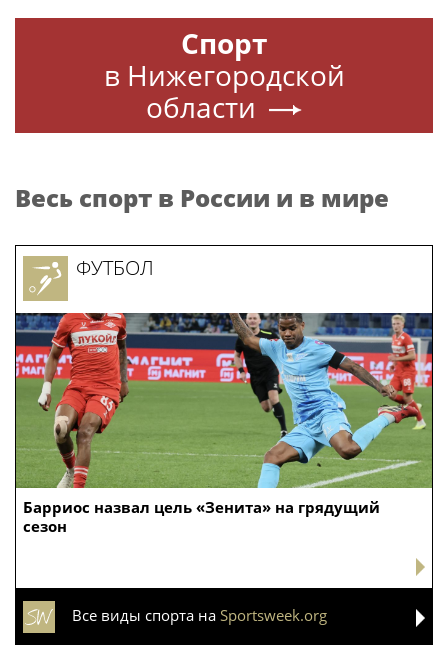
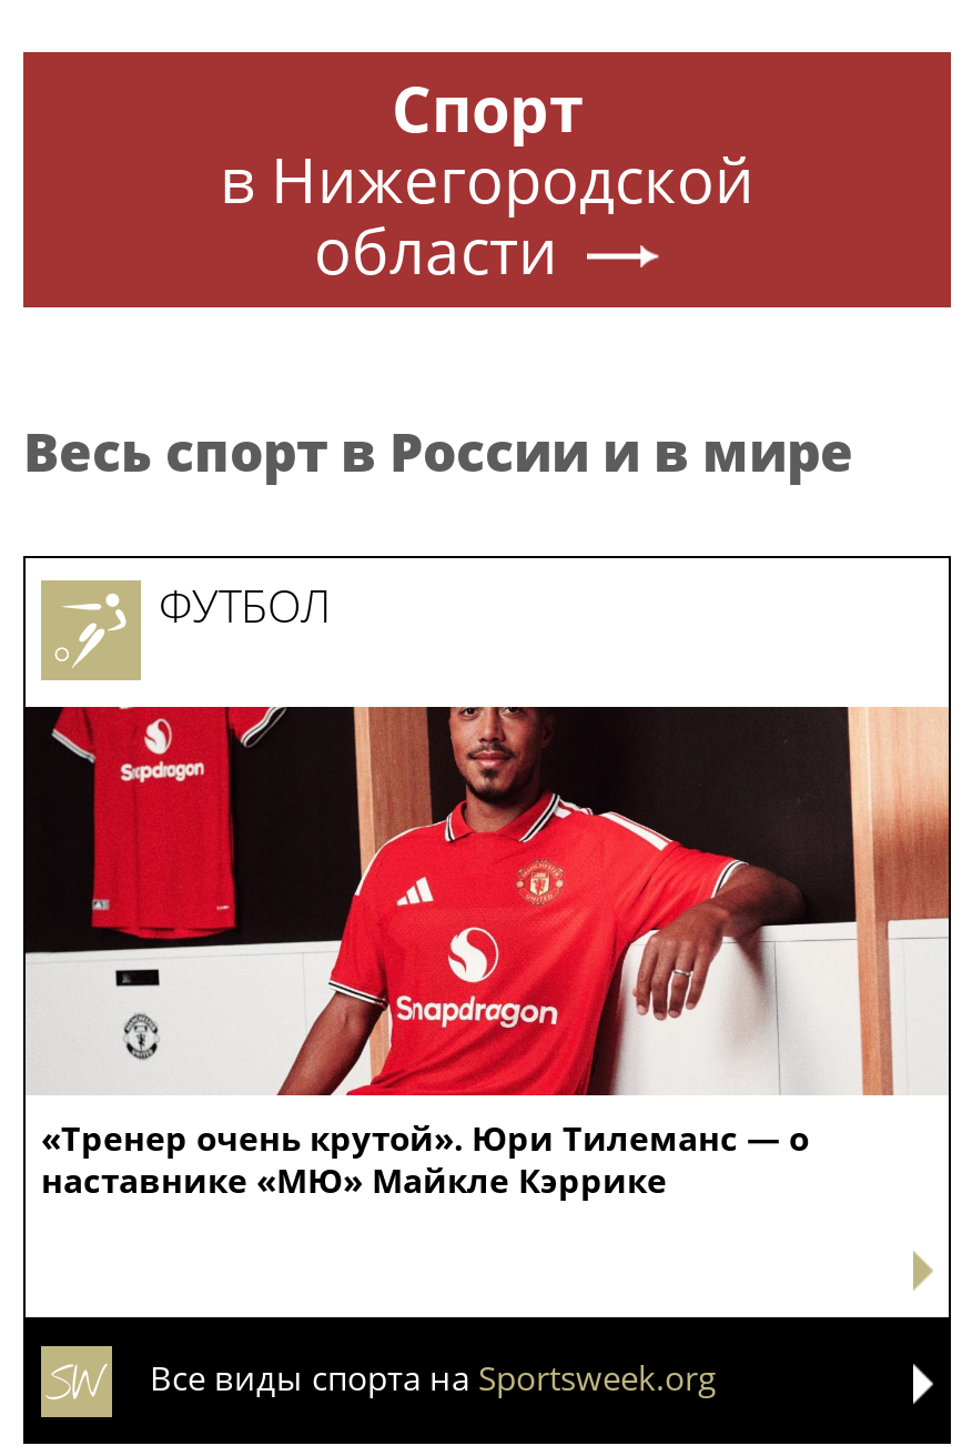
[15,312,433,536] [image] | Барриос назвал цель «Зенита» на грядущий | сезон -> [23,705,951,1202] [image] | «Тренер очень крутой». Юри Тилеманс — о | наставнике «МЮ» Майкле Кэррике

